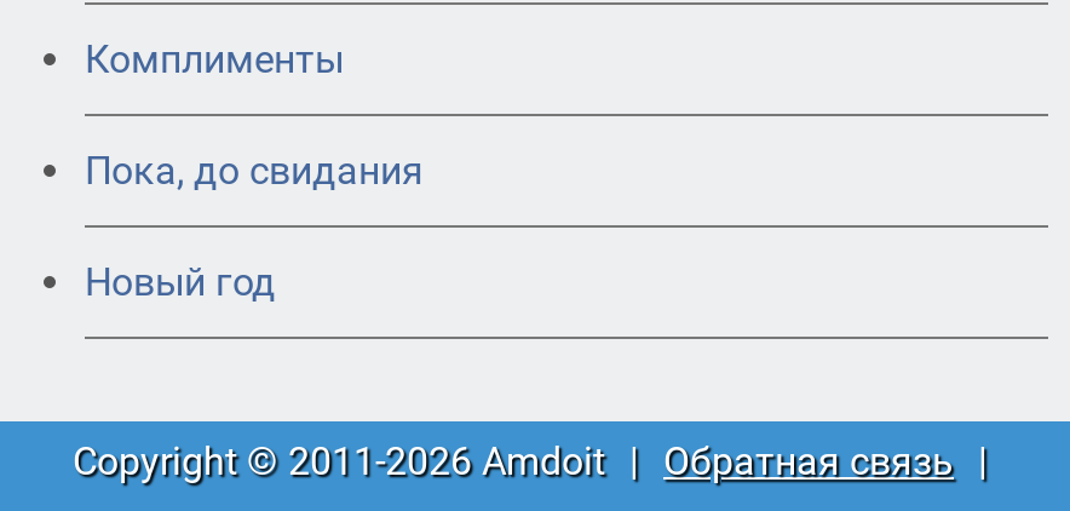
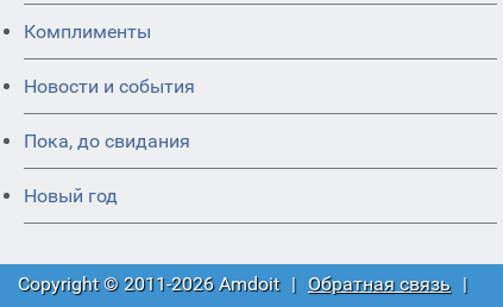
none -> [24,75,195,97] Новости и события

